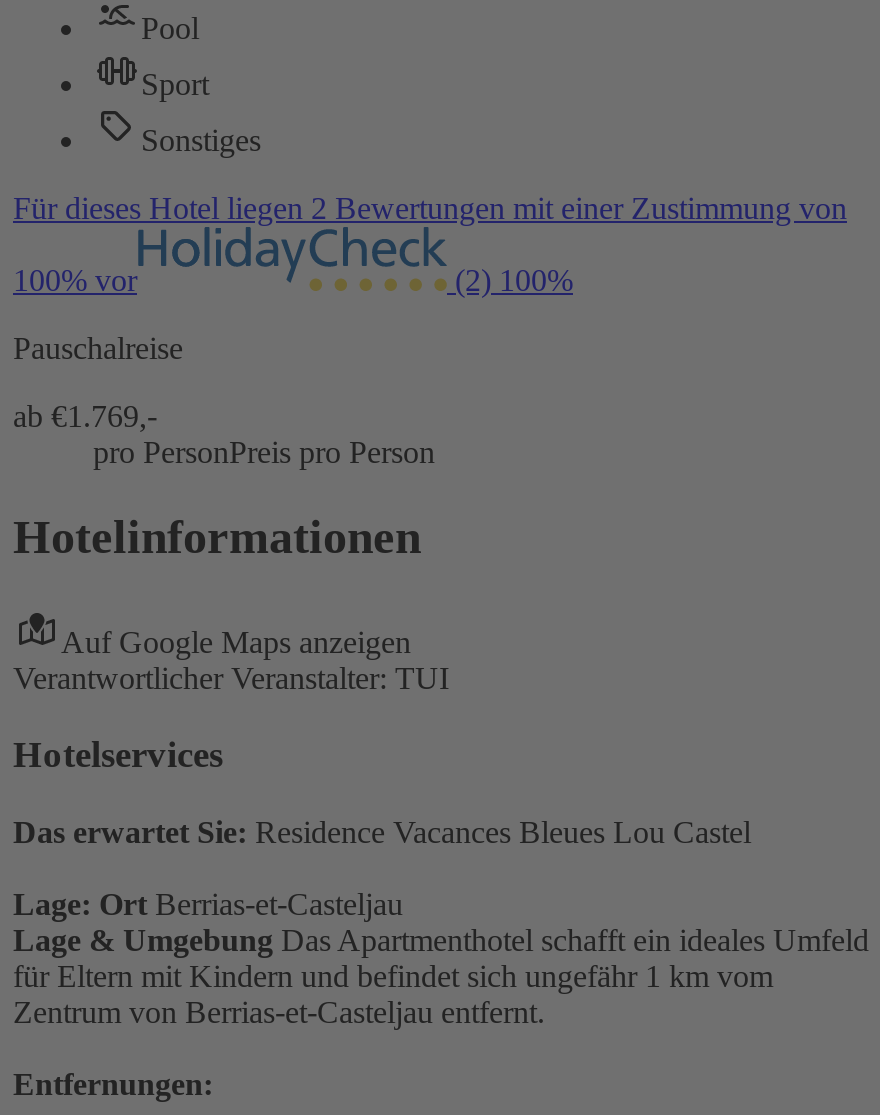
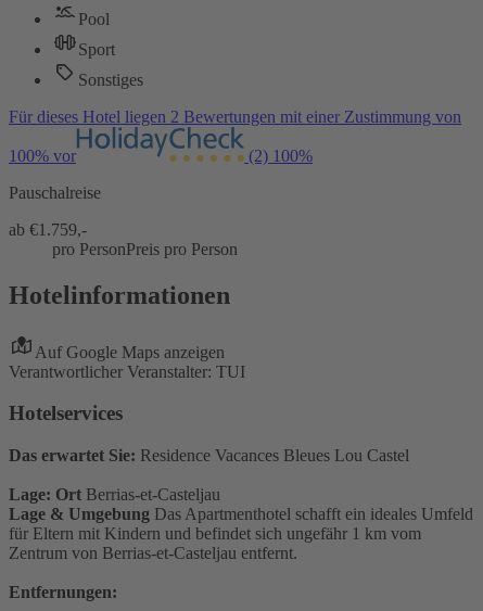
[13,399,157,433] ab €1.769,- -> [9,220,87,239] ab €1.759,-

